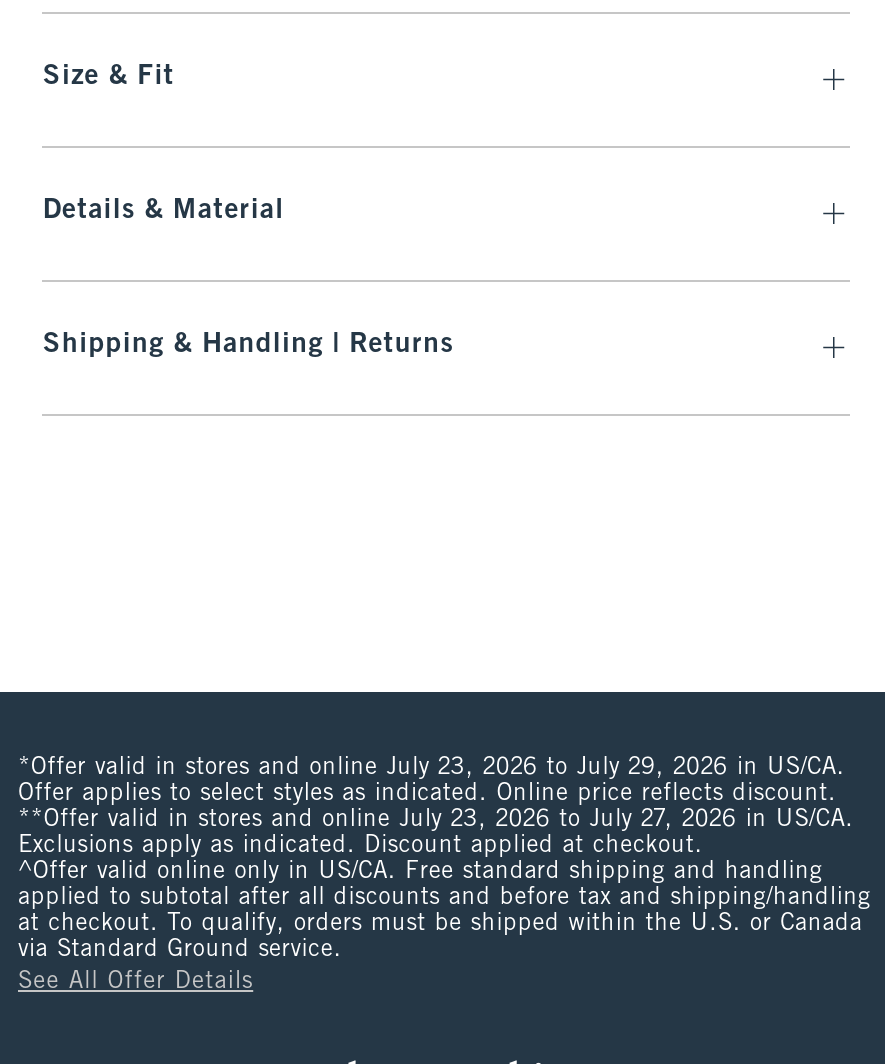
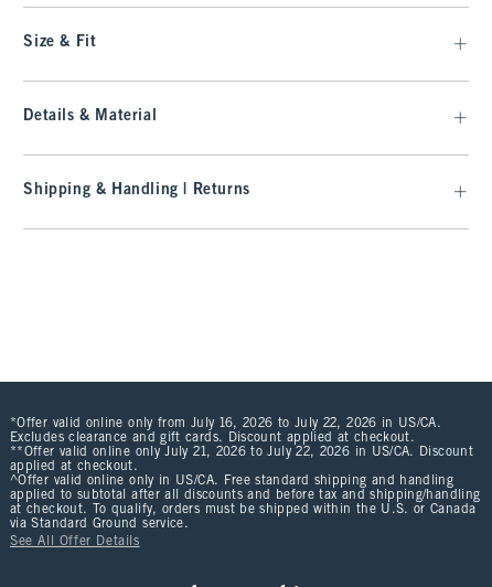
[18,756,854,858] *Offer valid in stores and online July 23, 2026 to July 29, 2026 in US/CA. | Offer applies to select styles as indicated. Online price reflects discount. | **Offer valid in stores and online July 23, 2026 to July 27, 2026 in US/CA. | Exclusions apply as indicated. Discount applied at checkout. -> [10,417,473,473] *Offer valid online only from July 16, 2026 to July 22, 2026 in US/CA. | Excludes clearance and gift cards. Discount applied at checkout. | **Offer valid online only July 21, 2026 to July 22, 2026 in US/CA. Discount | applied at checkout.

